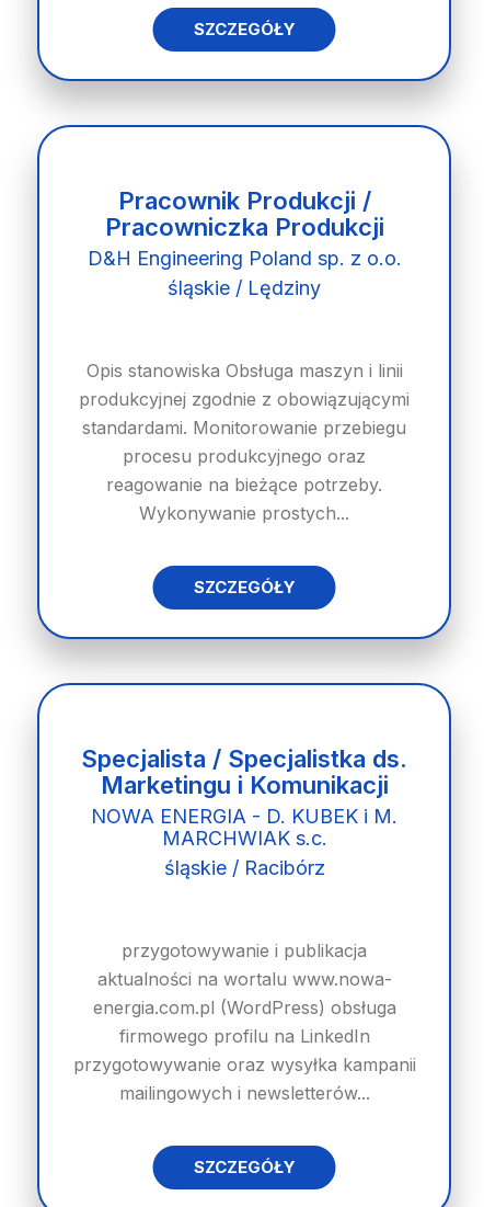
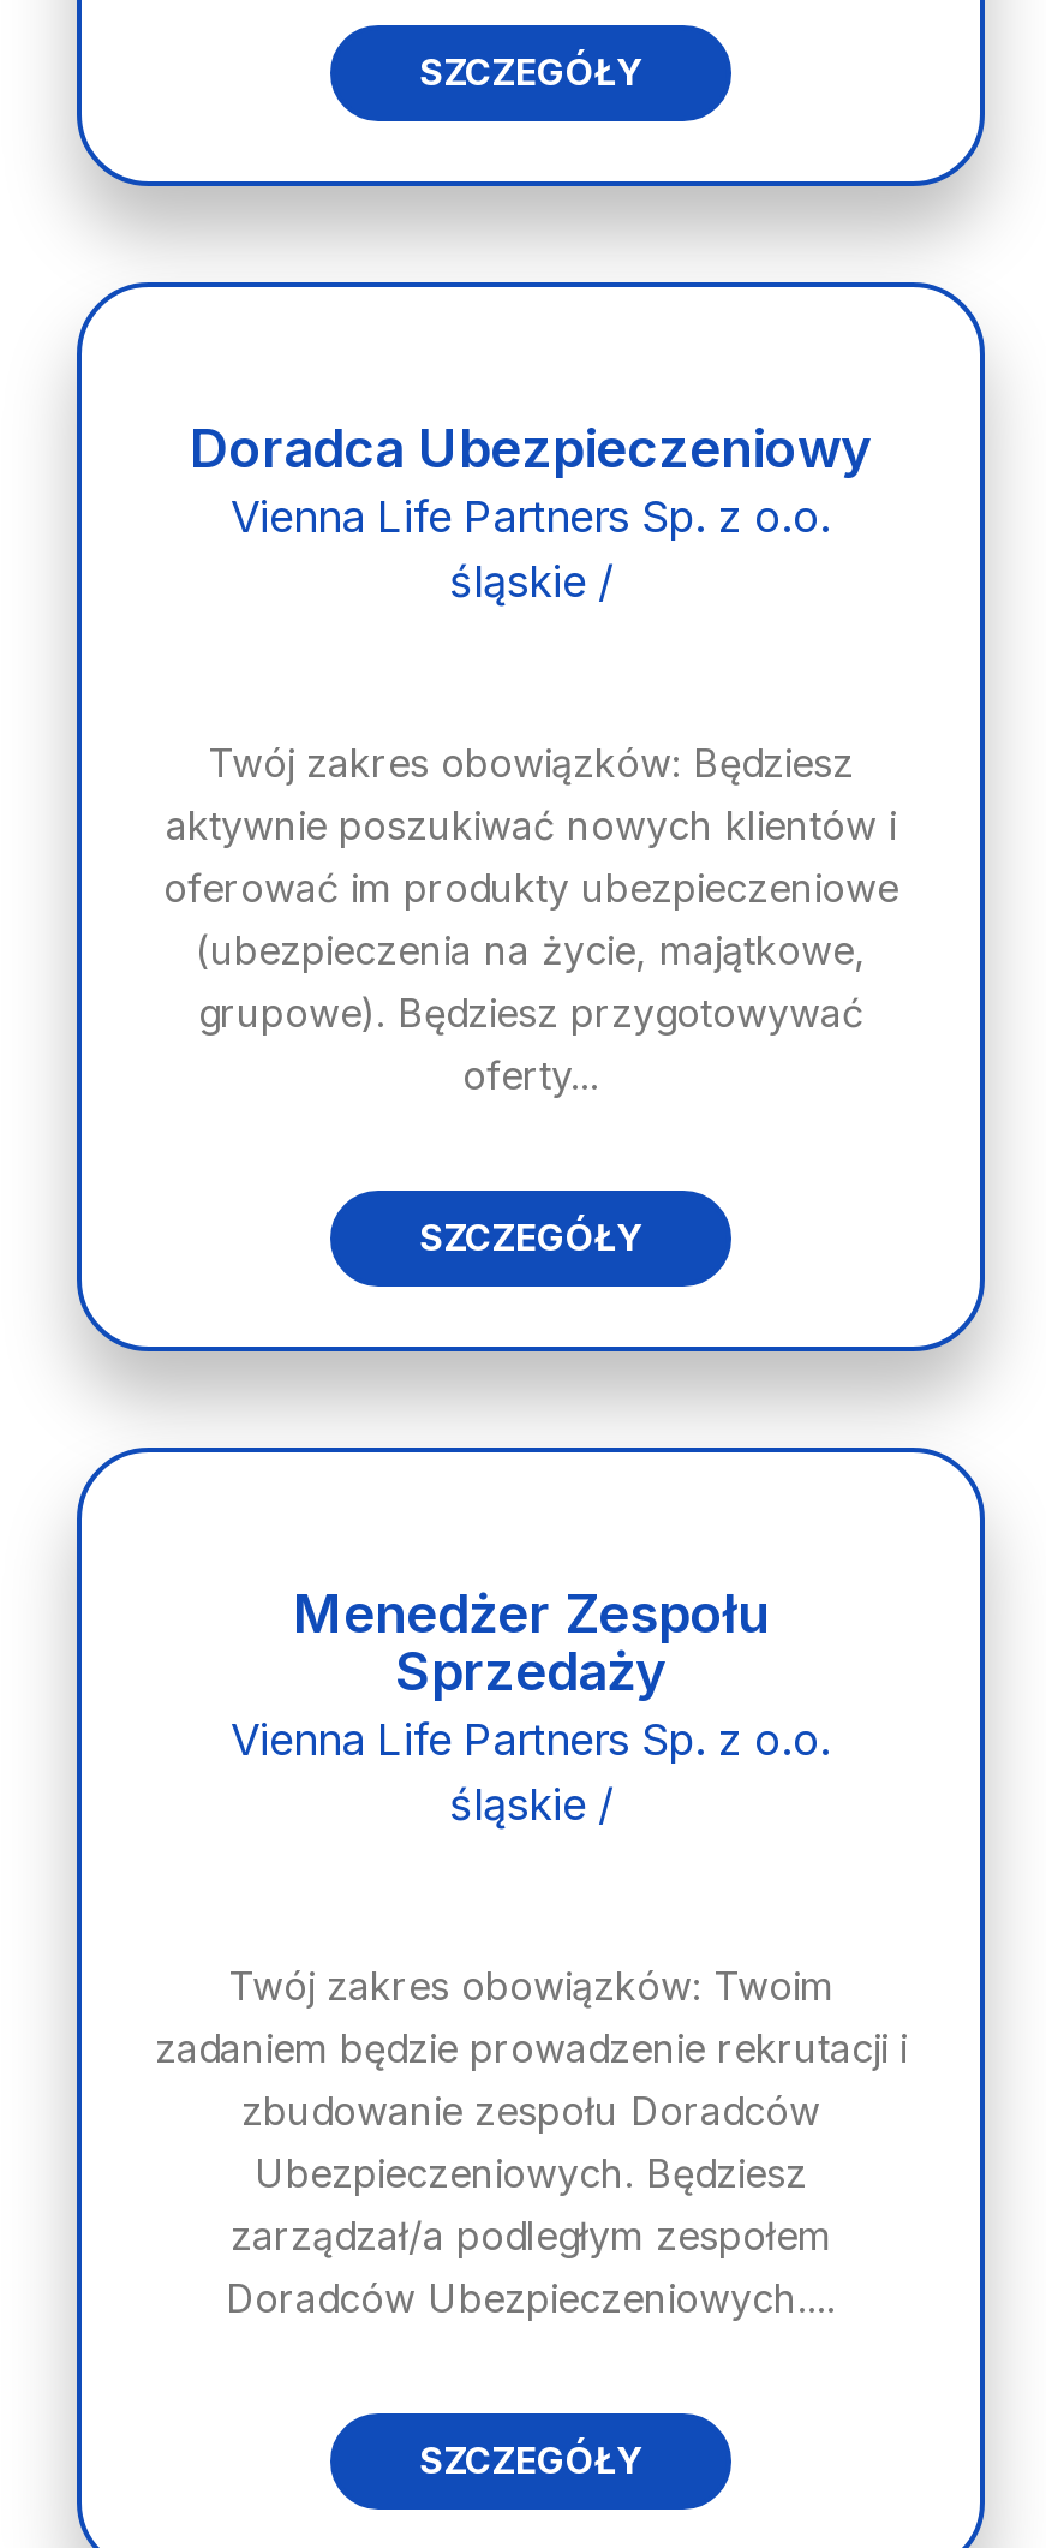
[87,186,401,299] Pracownik Produkcji / | Pracowniczka Produkcji | D&H Engineering Poland sp. z o.o. | śląskie / Lędziny -> [190,417,872,607] Doradca Ubezpieczeniowy | Vienna Life Partners Sp. z o.o. | śląskie /
[79,360,410,524] Opis stanowiska Obsługa maszyn i linii | produkcyjnej zgodnie z obowiązującymi | standardami. Monitorowanie przebiegu | procesu produkcyjnego oraz | reagowanie na bieżące potrzeby. | Wykonywanie prostych... -> [163,739,898,1099] Twój zakres obowiązków: Będziesz | aktywnie poszukiwać nowych klientów i | oferować im produkty ubezpieczeniowe | (ubezpieczenia na życie, majątkowe, | grupowe). Będziesz przygotowywać | oferty...
[81,744,407,879] Specjalista / Specjalistka ds. | Marketingu i Komunikacji | NOWA ENERGIA - D. KUBEK i M. | MARCHWIAK s.c. | śląskie / Racibórz -> [231,1582,831,1830] Menedżer Zespołu | Sprzedaży | Vienna Life Partners Sp. z o.o. | śląskie /
[73,940,416,1104] przygotowywanie i publikacja | aktualności na wortalu www.nowa- | energia.com.pl (WordPress) obsługa | firmowego profilu na LinkedIn | przygotowywanie oraz wysyłka kampanii | mailingowych i newsletterów... -> [155,1962,907,2322] Twój zakres obowiązków: Twoim | zadaniem będzie prowadzenie rekrutacji i | zbudowanie zespołu Doradców | Ubezpieczeniowych. Będziesz | zarządzał/a podległym zespołem | Doradców Ubezpieczeniowych....

